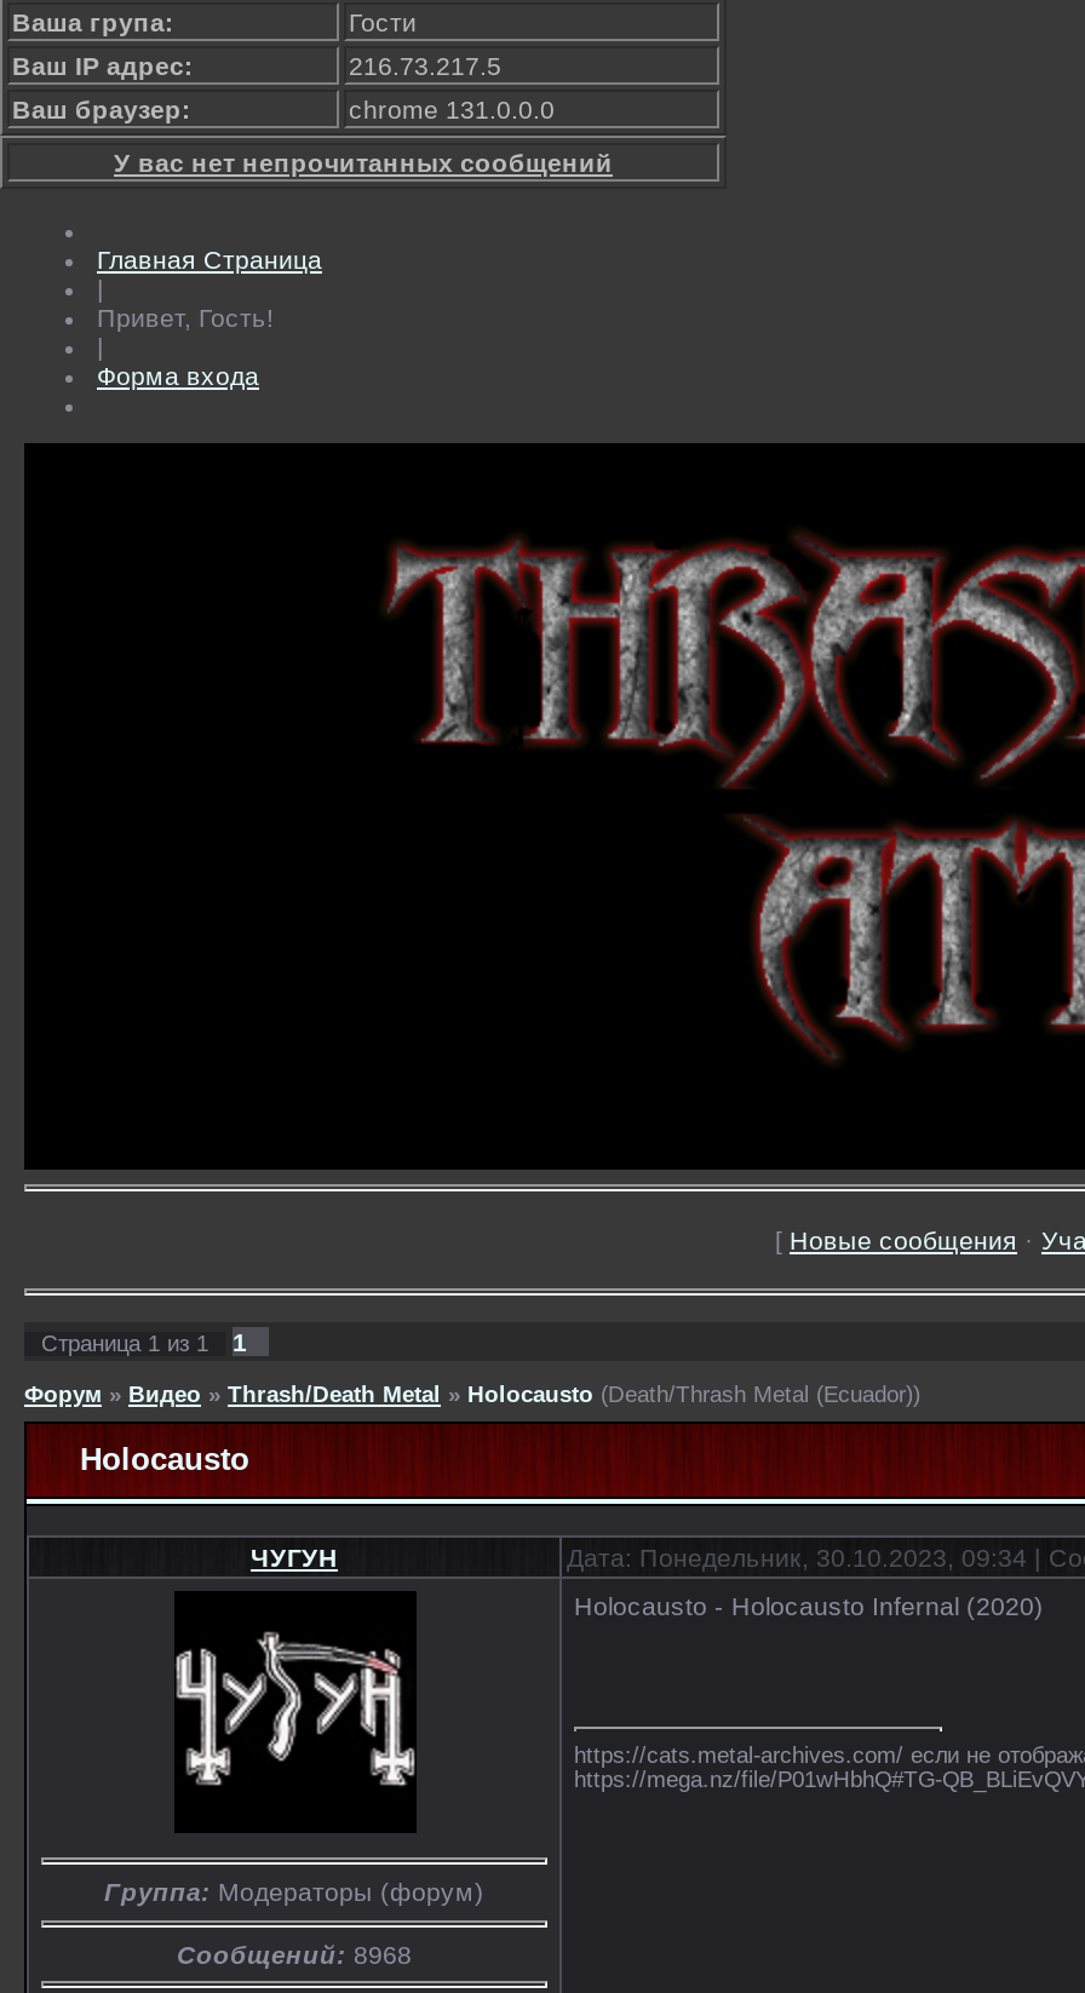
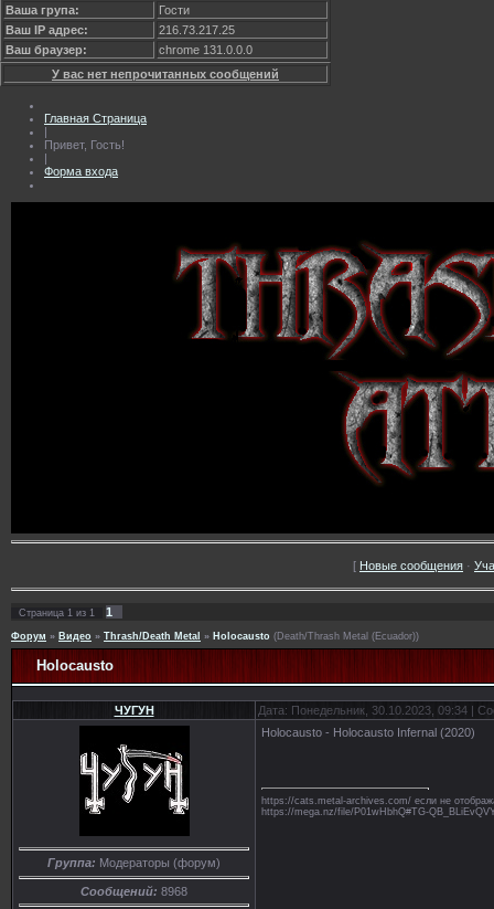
[349,51,501,80] 216.73.217.5 -> [159,23,235,36] 216.73.217.25

